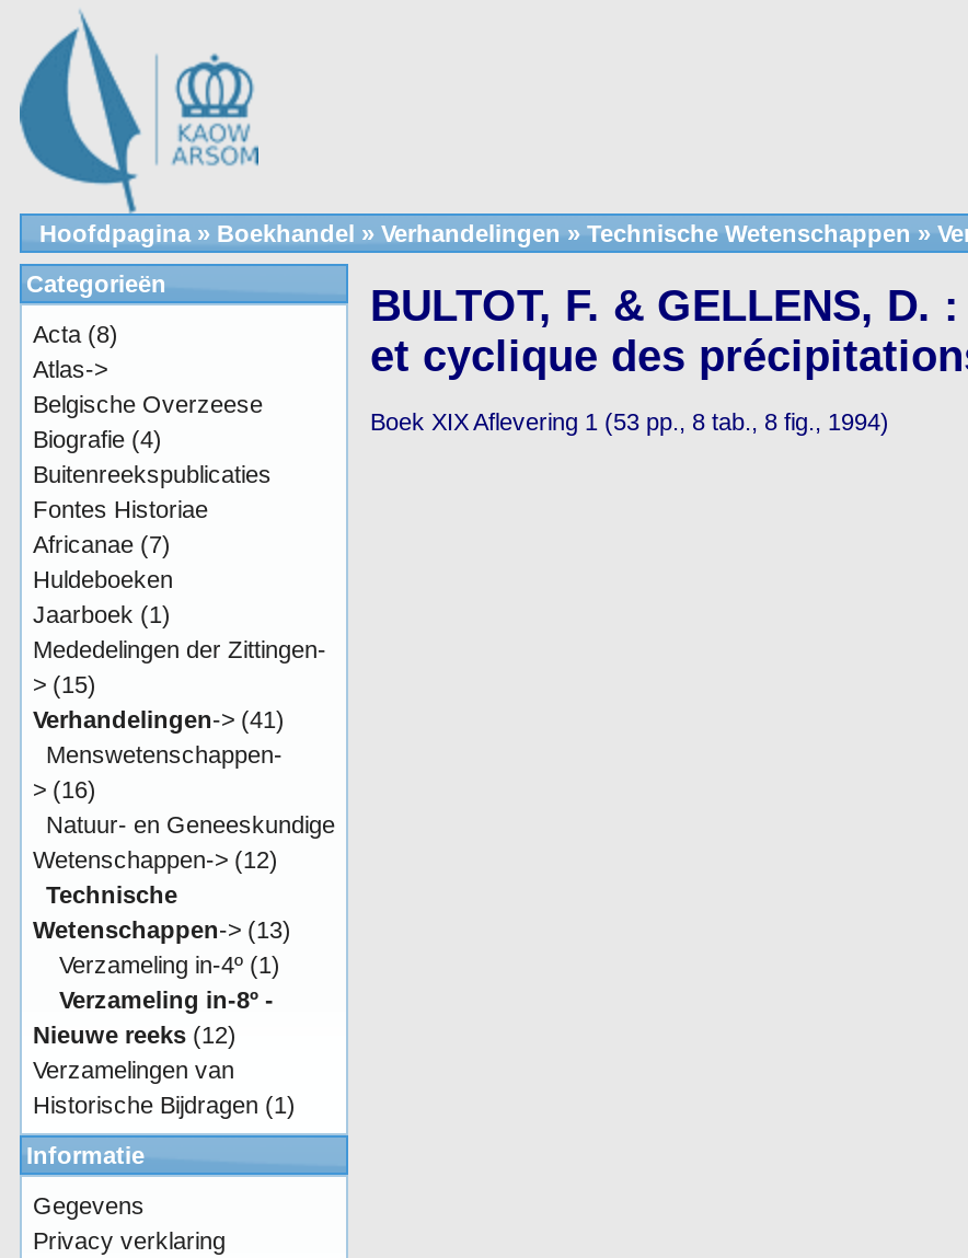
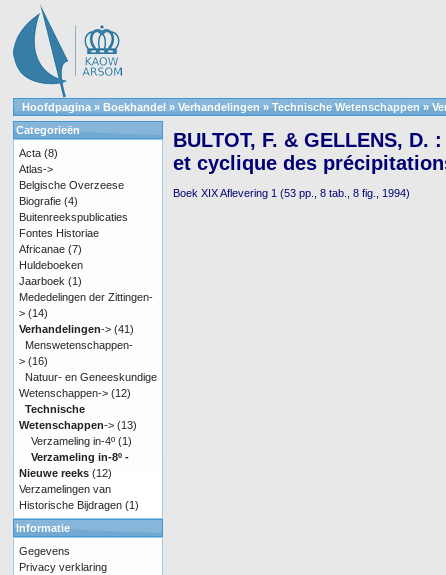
[33,671,96,697] > (15) -> [19,307,48,319] > (14)

